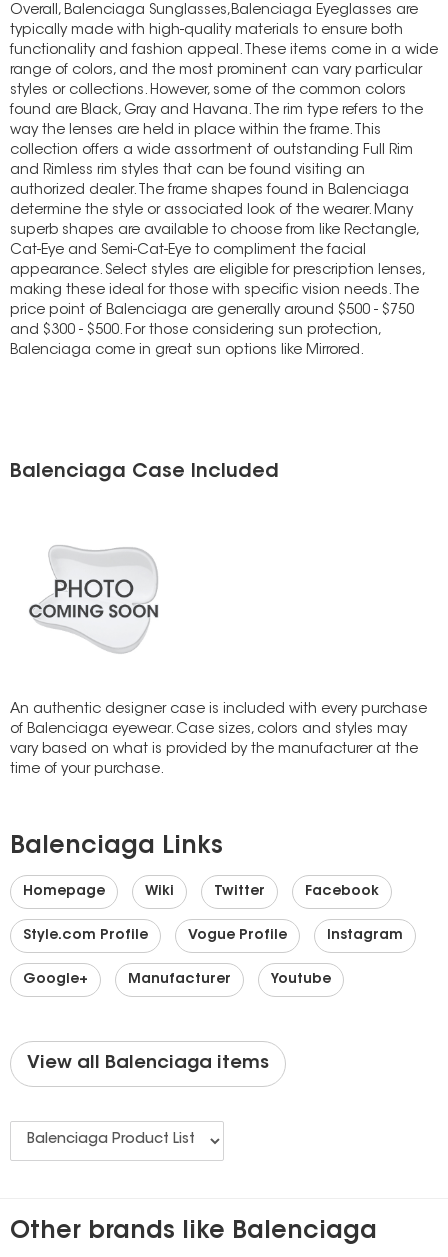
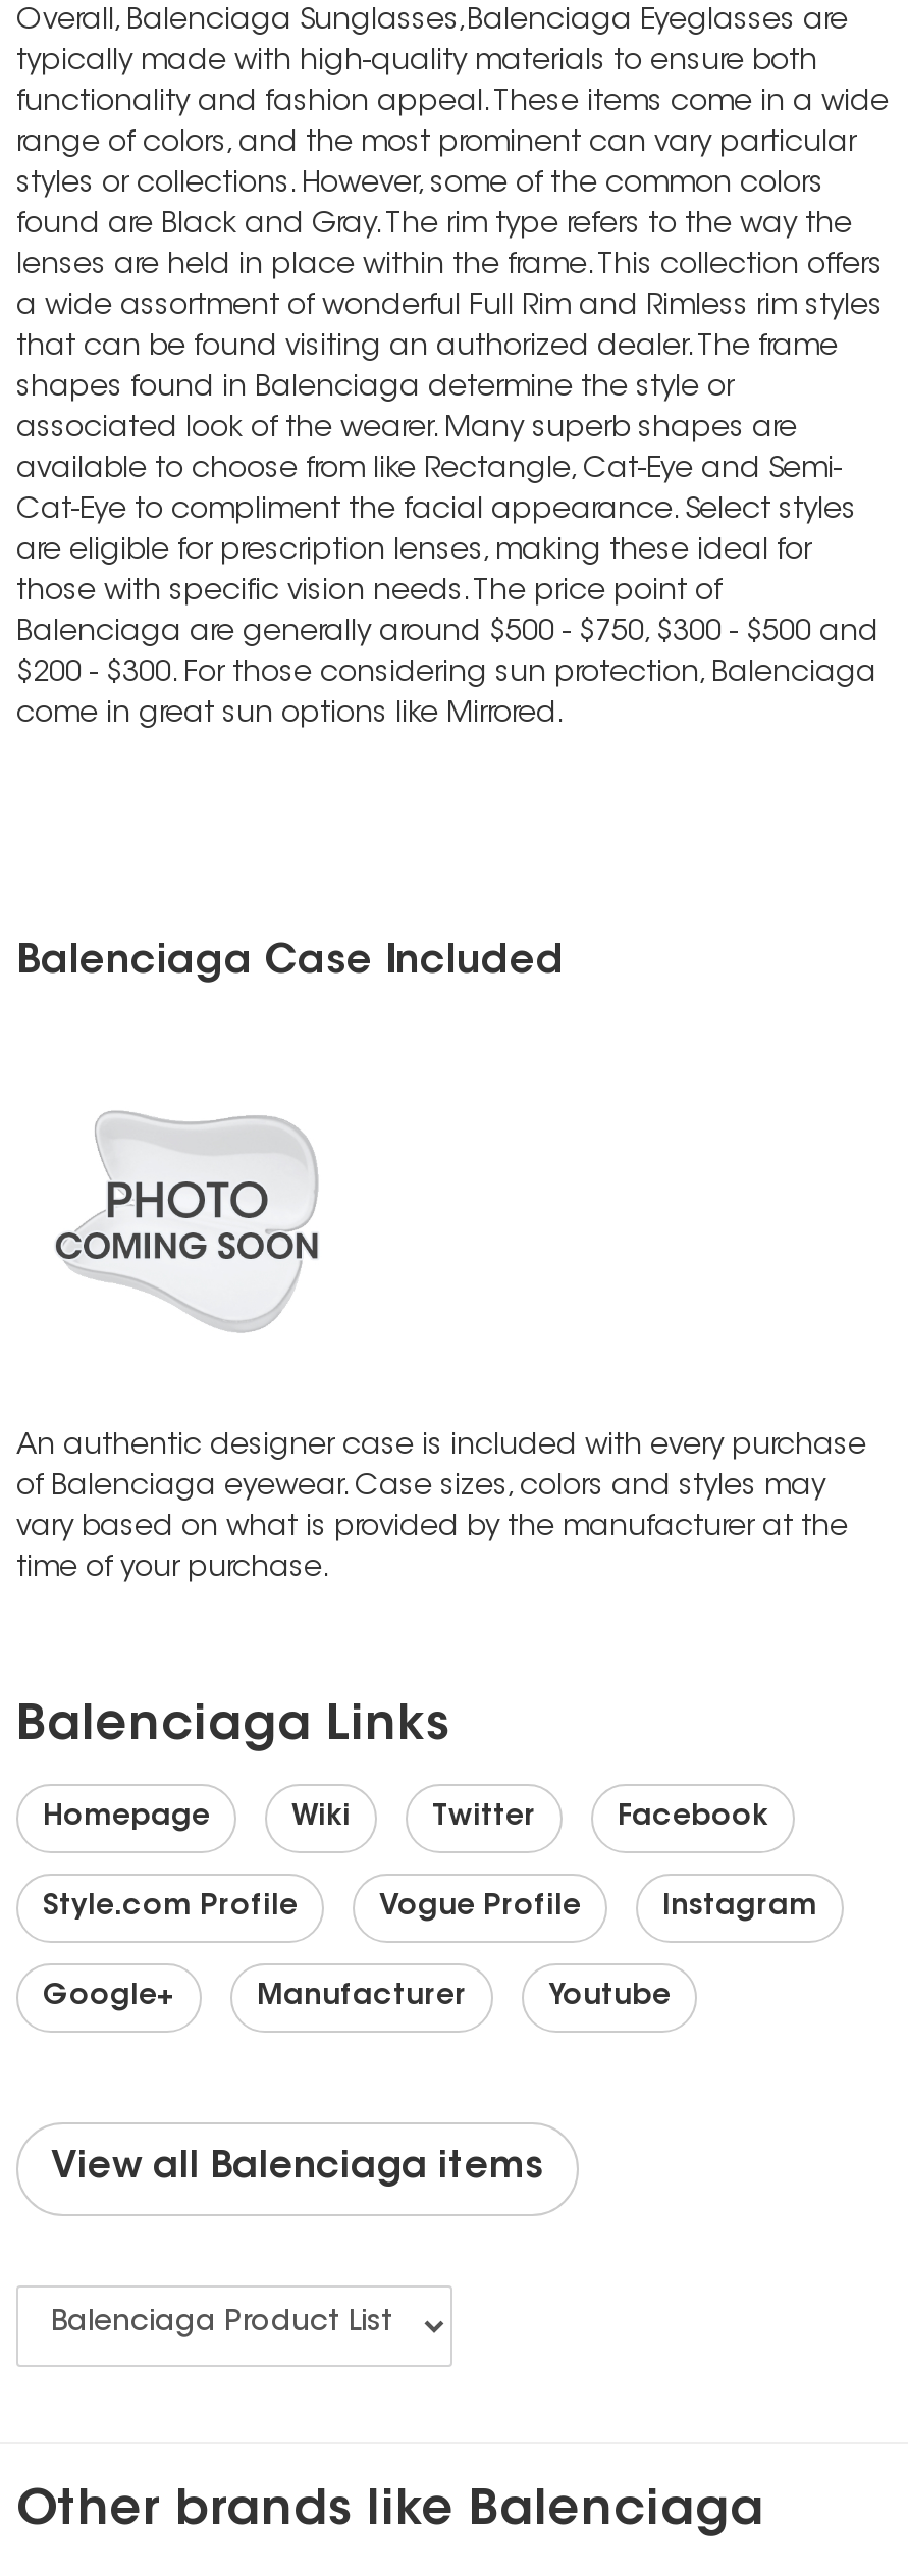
[10,103,424,358] found are Black, Gray and Havana. The rim type refers to the | way the lenses are held in place within the frame. This | collection offers a wide assortment of outstanding Full Rim | and Rimless rim styles that can be found visiting an | authorized dealer. The frame shapes found in Balenciaga | determine the style or associated look of the wearer. Many | superb shapes are available to choose from like Rectangle, | Cat-Eye and Semi-Cat-Eye to compliment the facial | appearance. Select styles are eligible for prescription lenses, | making these ideal for those with specific vision needs. The | price point of Balenciaga are generally around $500 - $750 | and $300 - $500. For those considering sun protection, | Balenciaga come in great sun options like Mirrored. -> [16,210,883,730] found are Black and Gray. The rim type refers to the way the | lenses are held in place within the frame. This collection offers | a wide assortment of wonderful Full Rim and Rimless rim styles | that can be found visiting an authorized dealer. The frame | shapes found in Balenciaga determine the style or | associated look of the wearer. Many superb shapes are | available to choose from like Rectangle, Cat-Eye and Semi- | Cat-Eye to compliment the facial appearance. Select styles | are eligible for prescription lenses, making these ideal for | those with specific vision needs. The price point of | Balenciaga are generally around $500 - $750, $300 - $500 and | $200 - $300. For those considering sun protection, Balenciaga | come in great sun options like Mirrored.

